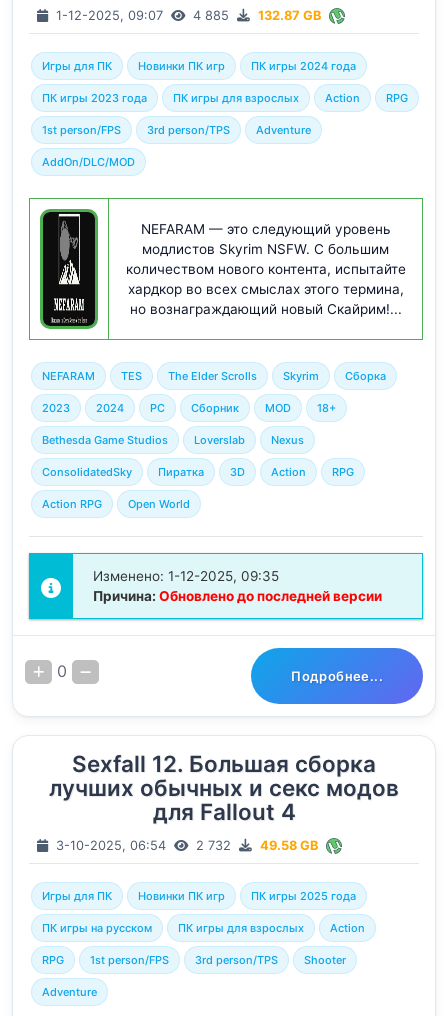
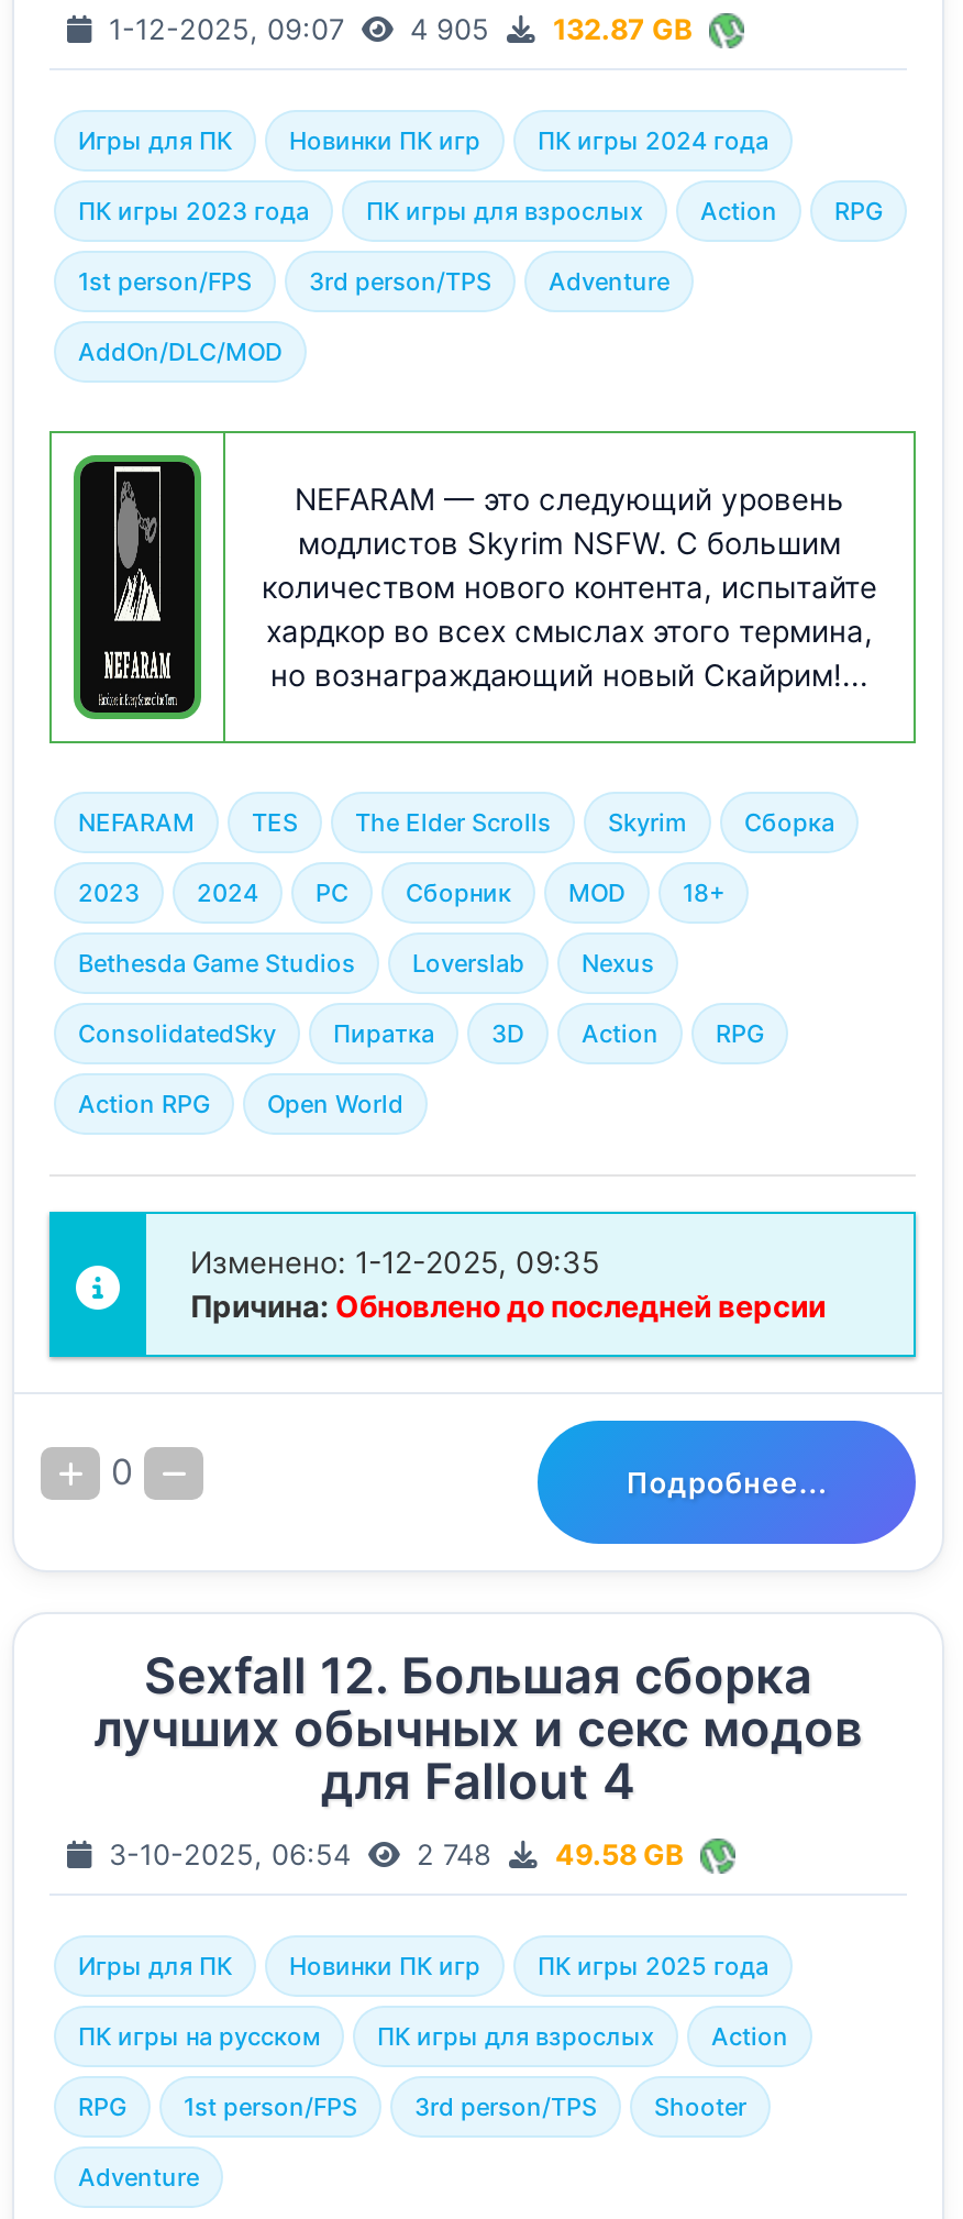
[193,8,321,23] 4 885 132.87 GB -> [410,13,691,46] 4 905 132.87 GB
[56,838,318,853] 3-10-2025, 06:54 2 732 49.58 GB -> [109,1838,683,1871] 3-10-2025, 06:54 2 748 49.58 GB

